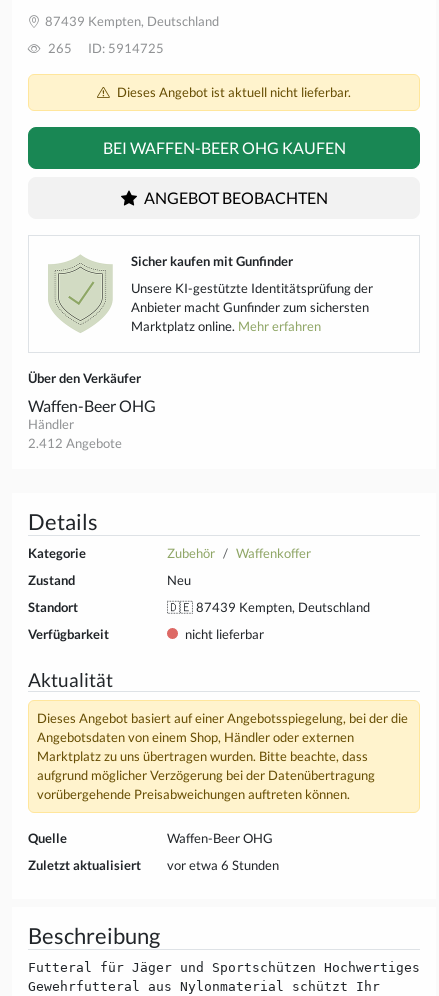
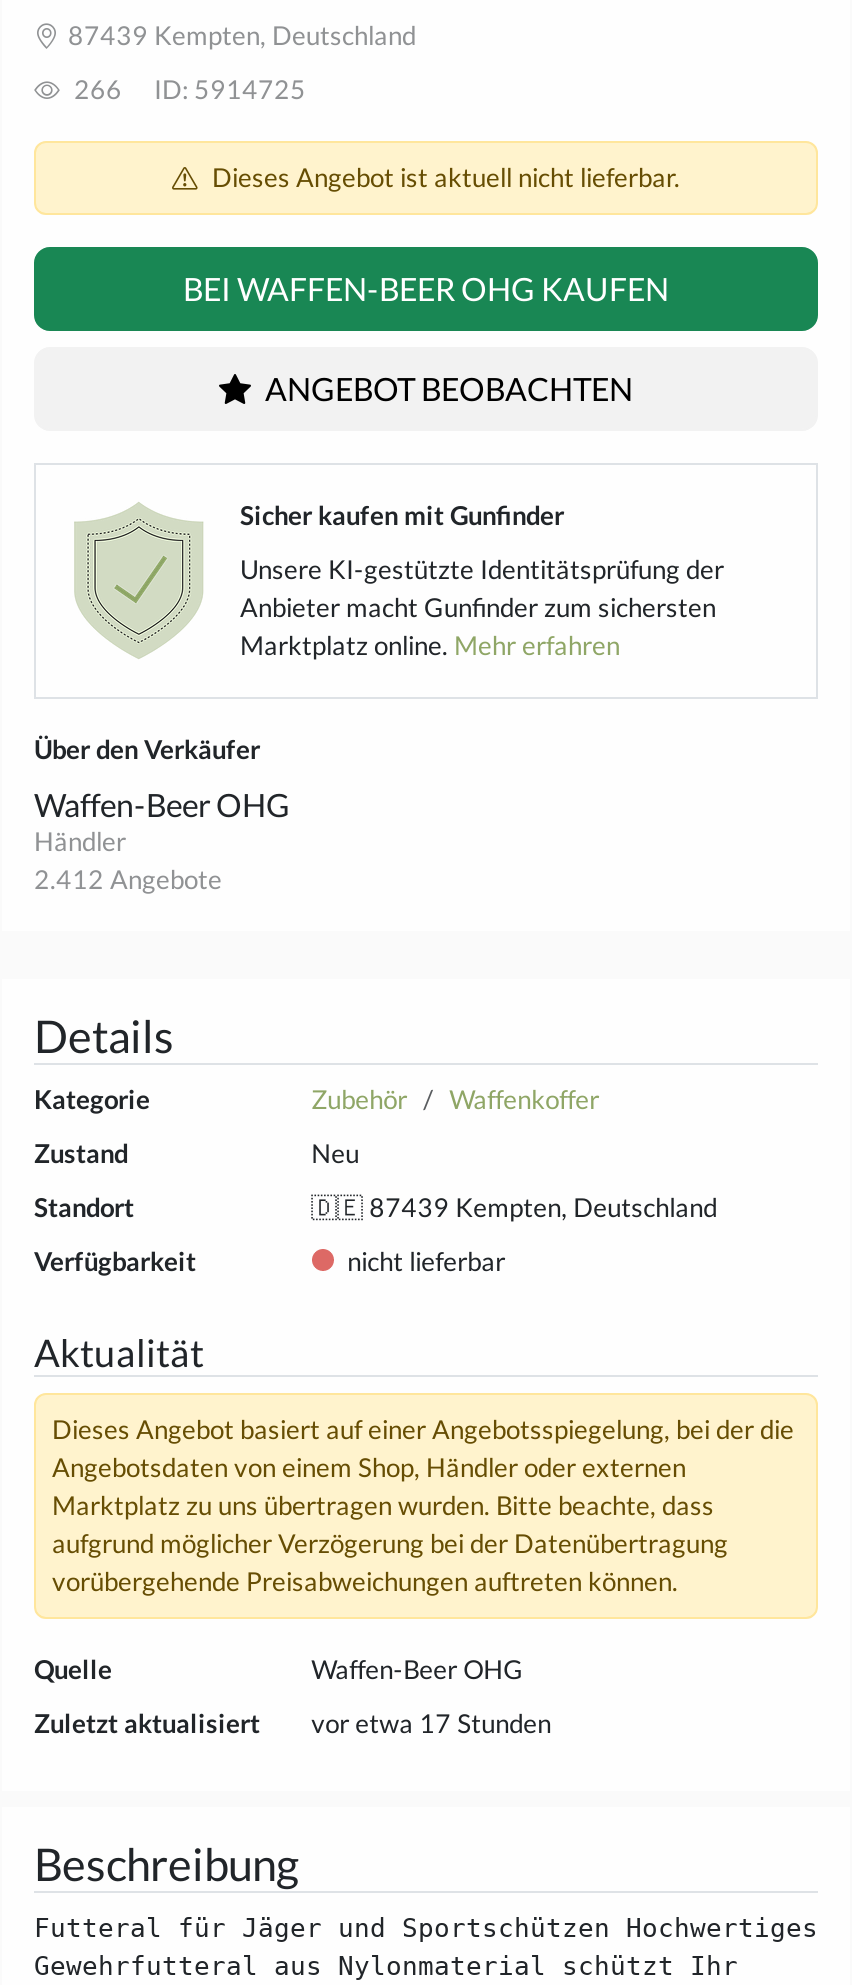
[45,40,164,56] 265 ID: 5914725 -> [68,73,306,105] 266 ID: 5914725
[167,857,279,873] vor etwa 6 Stunden -> [311,1707,551,1739] vor etwa 17 Stunden

